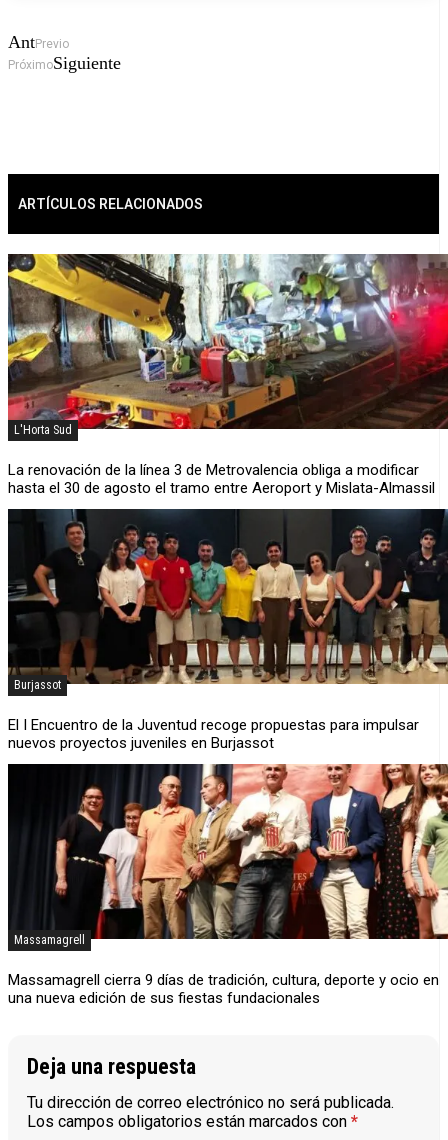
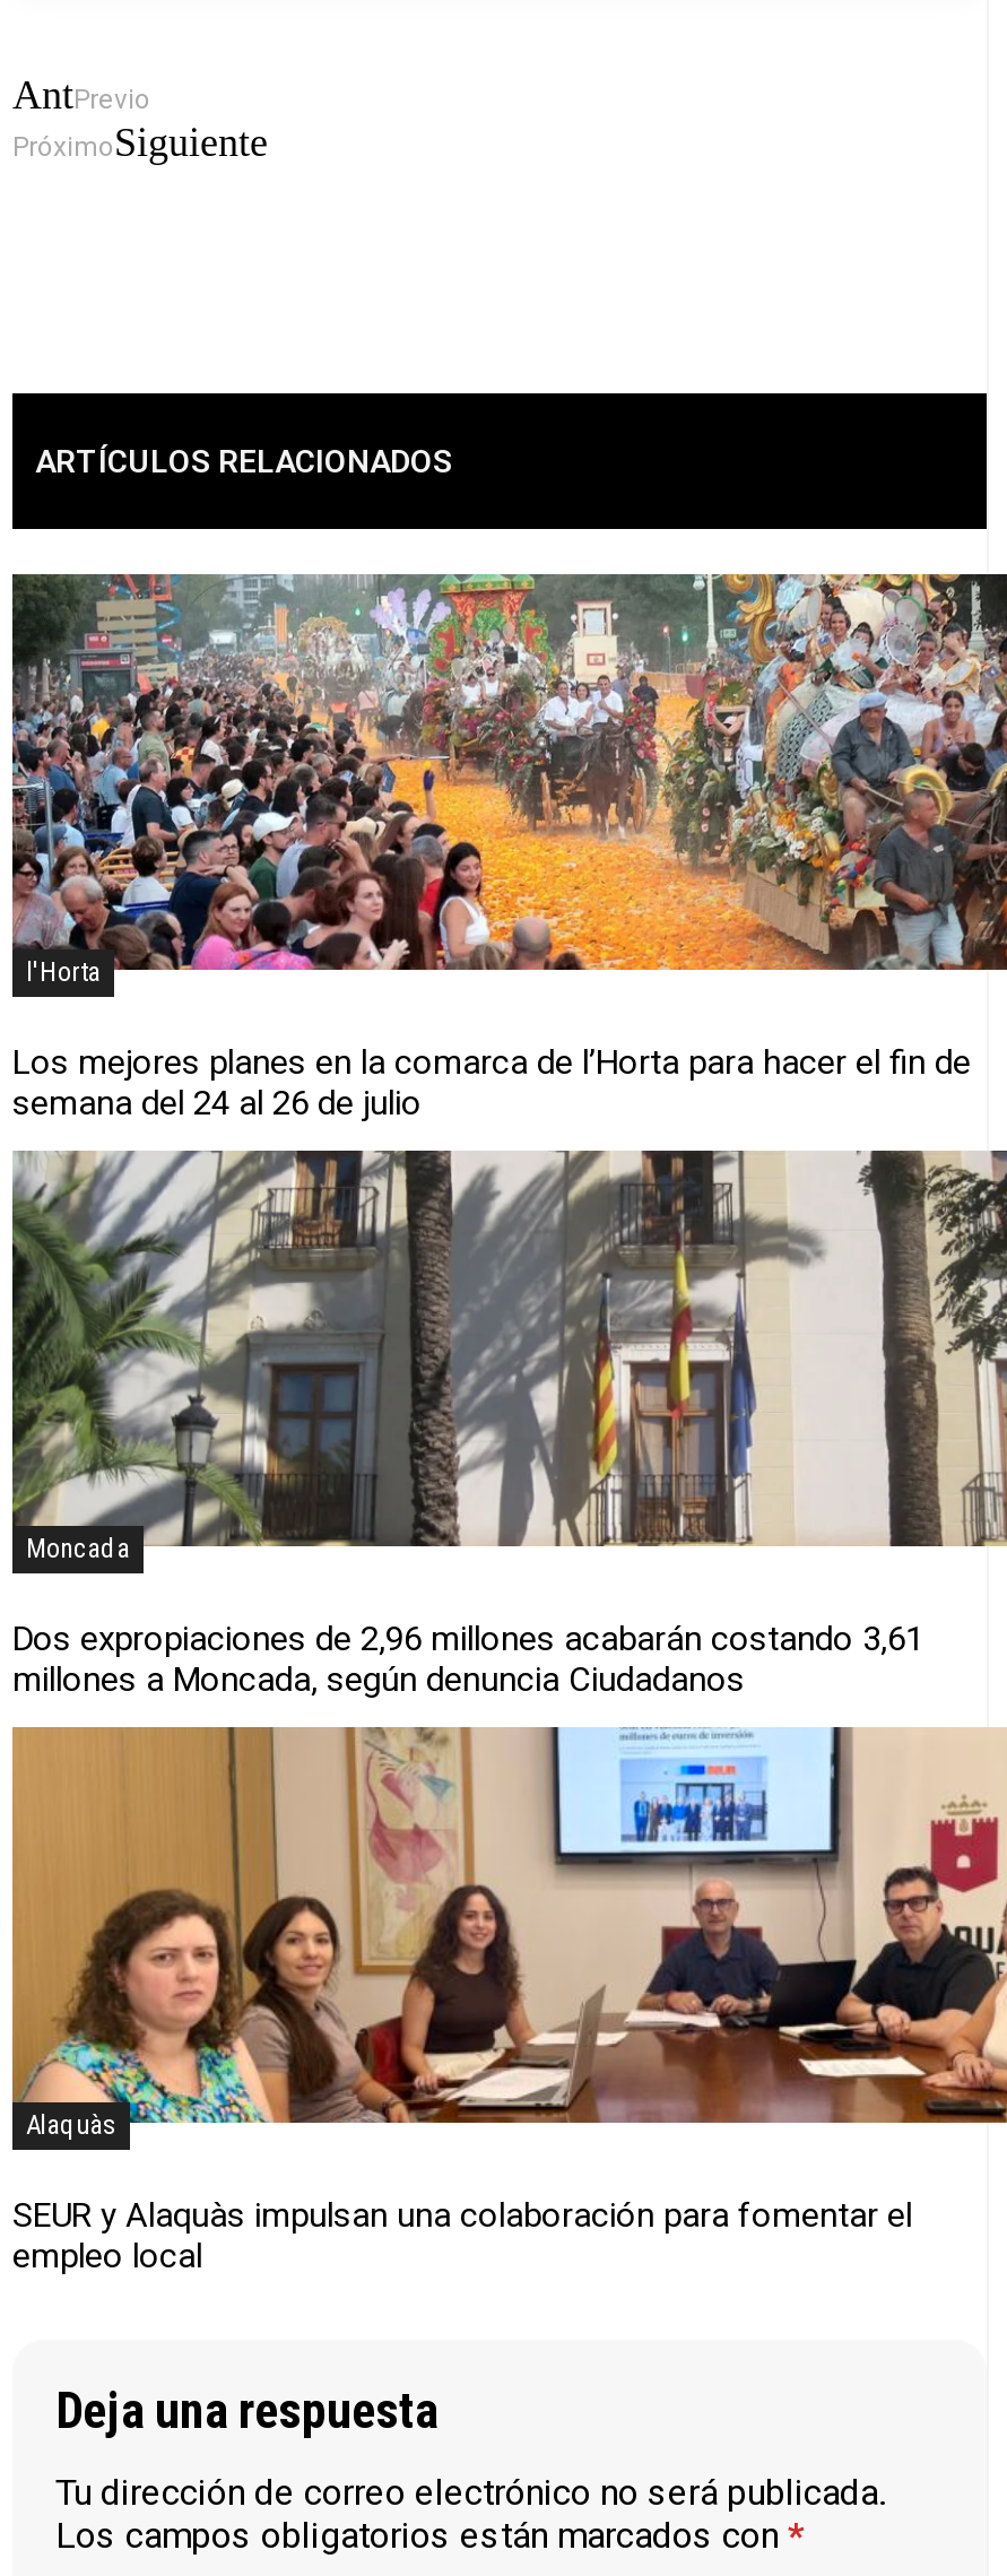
[7,253,445,436] [image] | L'Horta Sud -> [10,572,1000,987] [image] | l'Horta
[8,460,435,496] La renovación de la línea 3 de Metrovalencia obliga a modificar | hasta el 30 de agosto el tramo entre Aeroport y Mislata-Almassil -> [12,1041,971,1122] Los mejores planes en la comarca de l’Horta para hacer el fin de | semana del 24 al 26 de julio
[7,508,445,692] [image] | Burjassot -> [10,1151,1000,1564] [image] | Moncada
[8,716,419,752] El I Encuentro de la Juventud recoge propuestas para impulsar | nuevos proyectos juveniles en Burjassot -> [12,1618,923,1700] Dos expropiaciones de 2,96 millones acabarán costando 3,61 | millones a Moncada, según denuncia Ciudadanos
[7,763,445,947] [image] | Massamagrell -> [10,1725,1000,2142] [image] | Alaquàs
[8,971,439,1007] Massamagrell cierra 9 días de tradición, cultura, deporte y ocio en | una nueva edición de sus fiestas fundacionales -> [12,2196,912,2277] SEUR y Alaquàs impulsan una colaboración para fomentar el | empleo local

